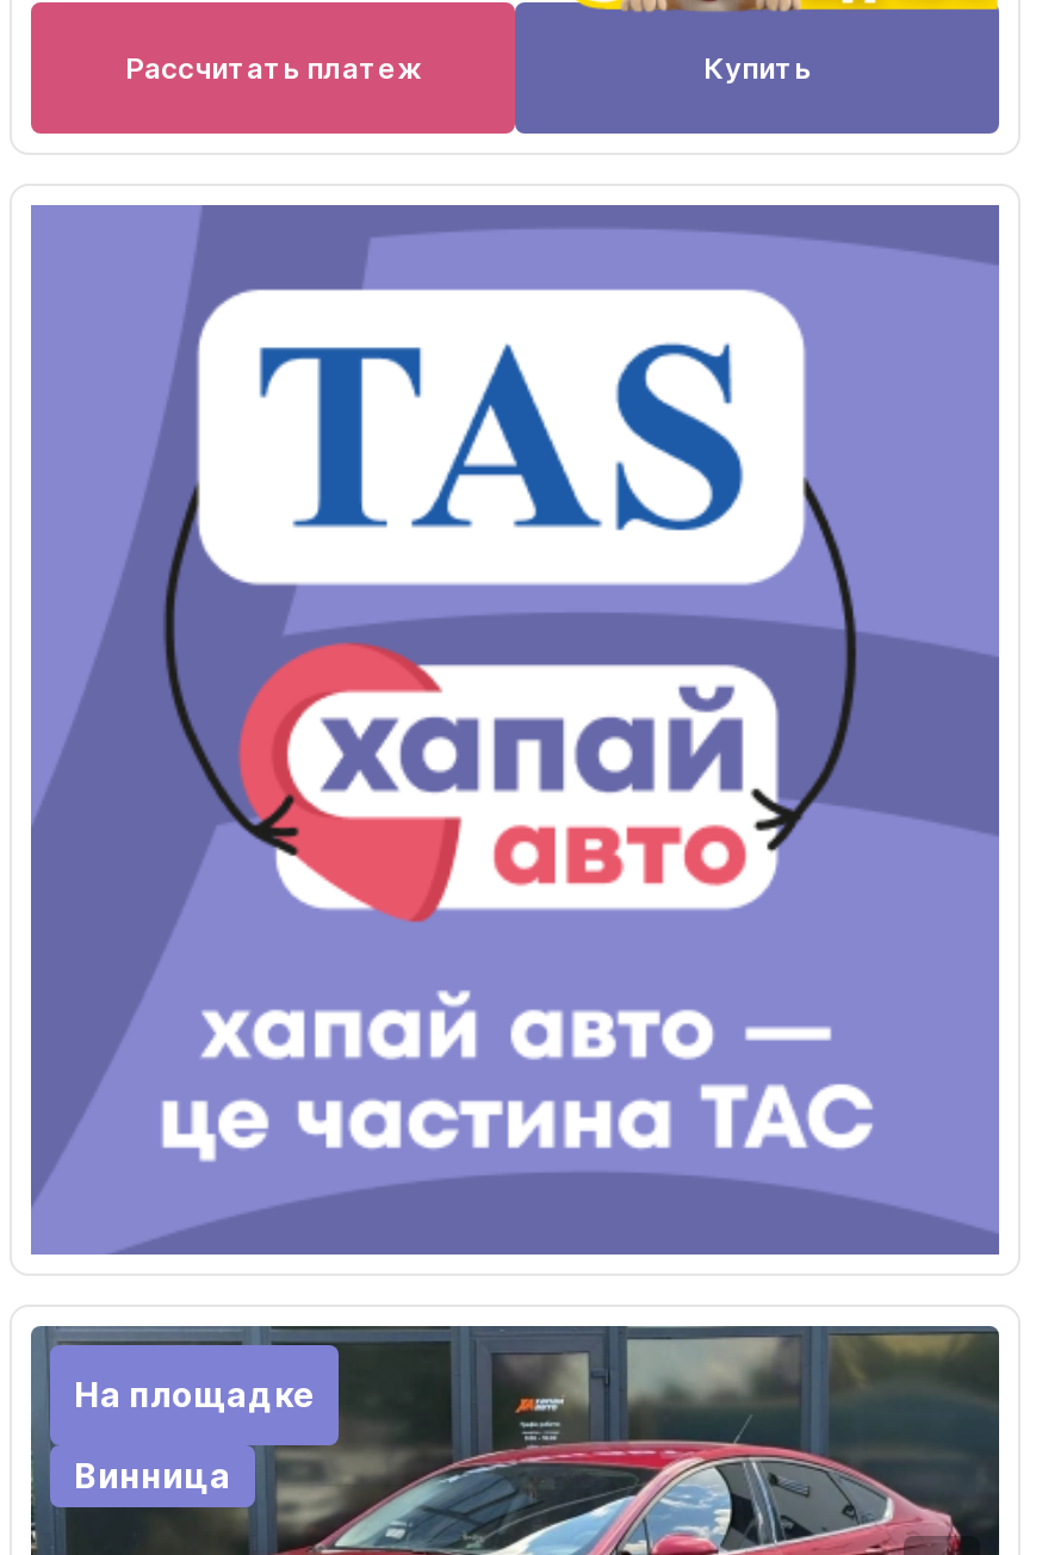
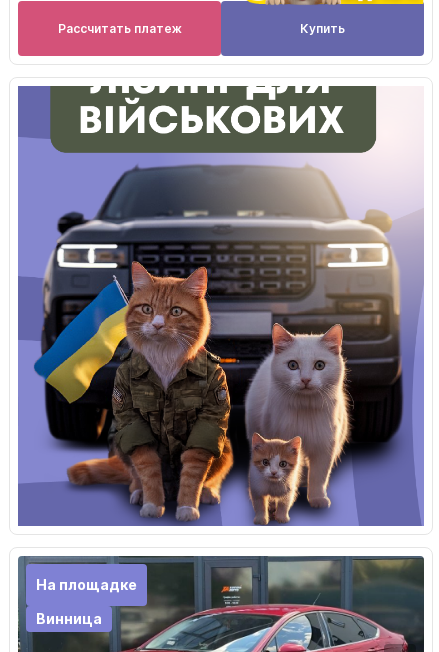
[33,203,1001,1254] [image] -> [19,85,424,525] [image]

